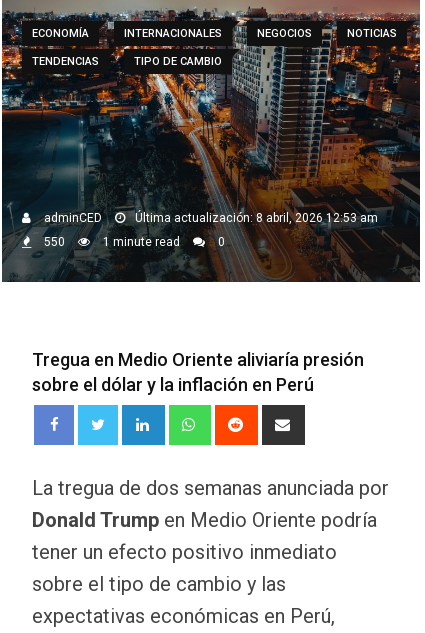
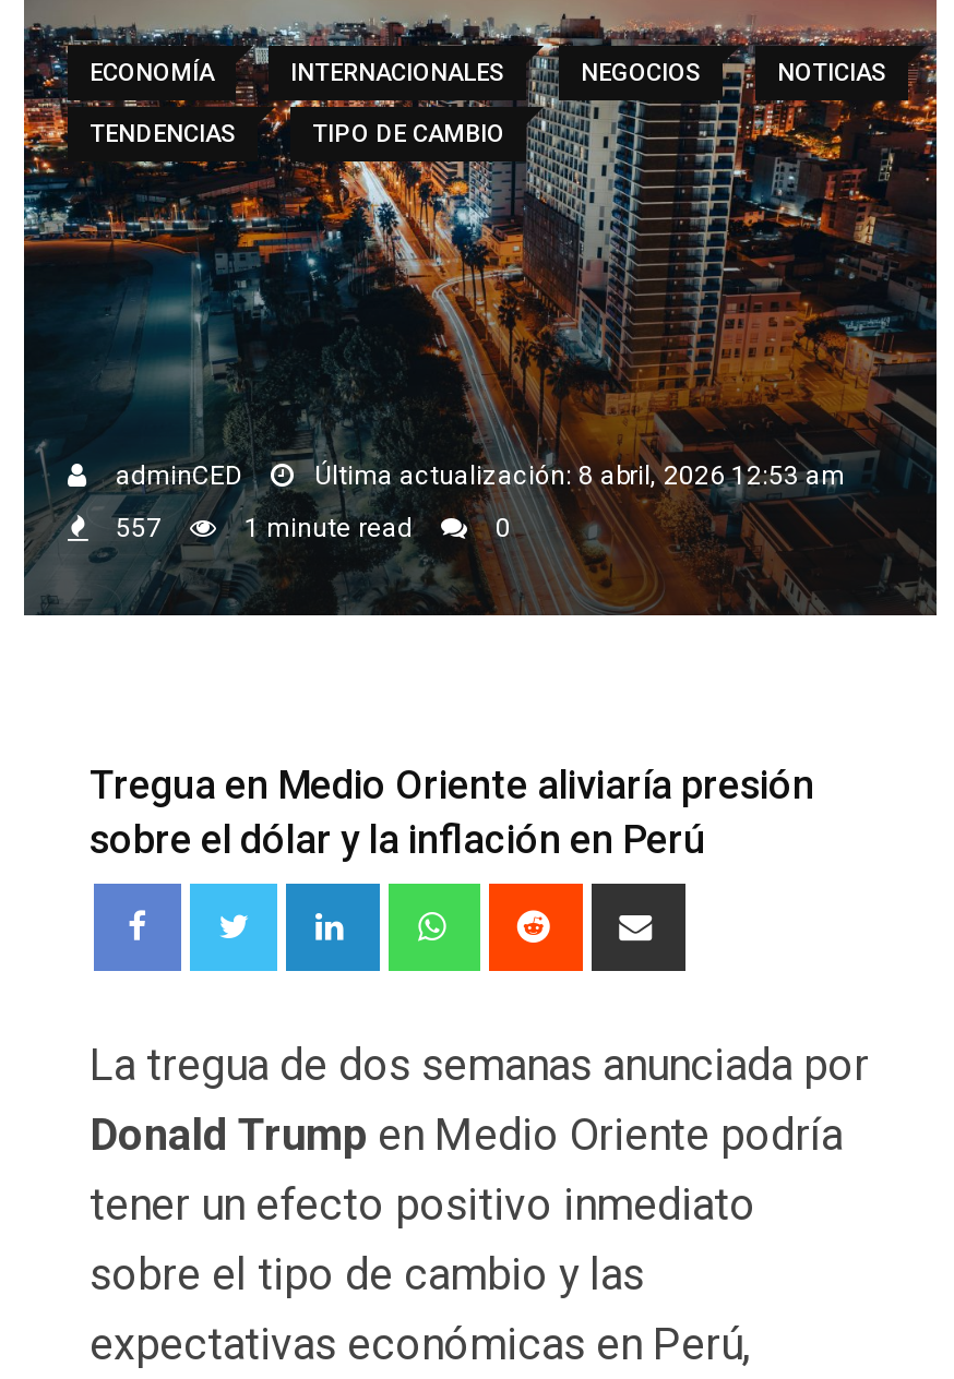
[41,235,65,249] 550 -> [109,512,162,542] 557

